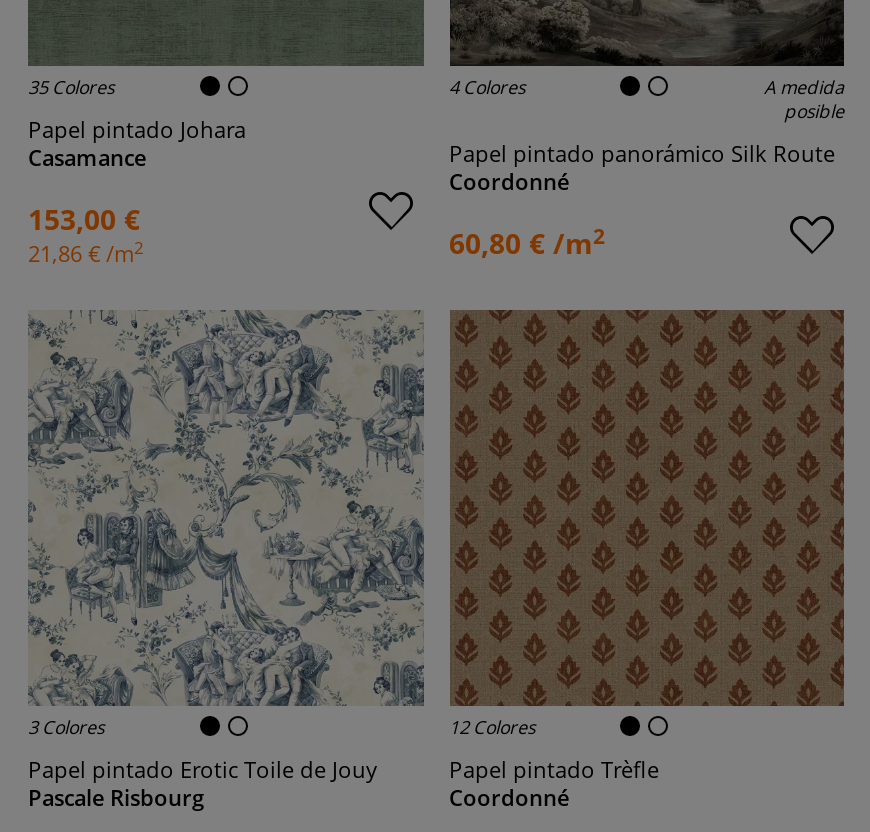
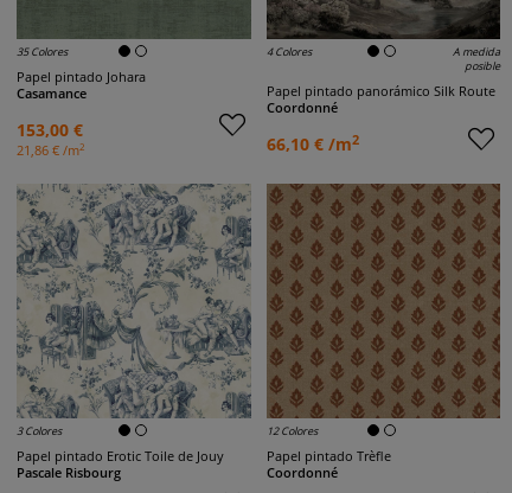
[449,222,605,262] 60,80 € /m2 -> [266,131,359,155] 66,10 € /m2

